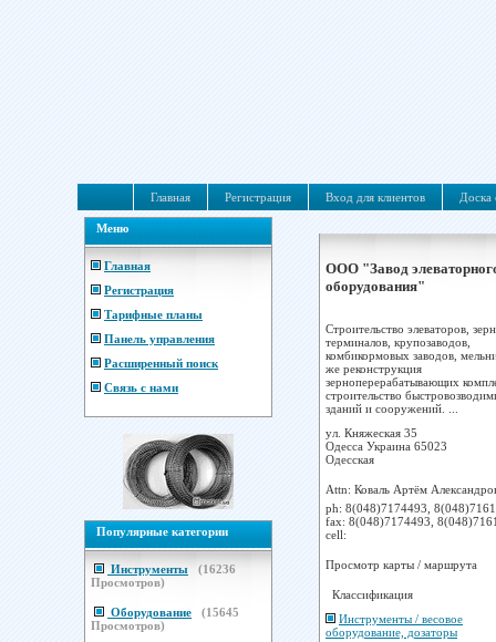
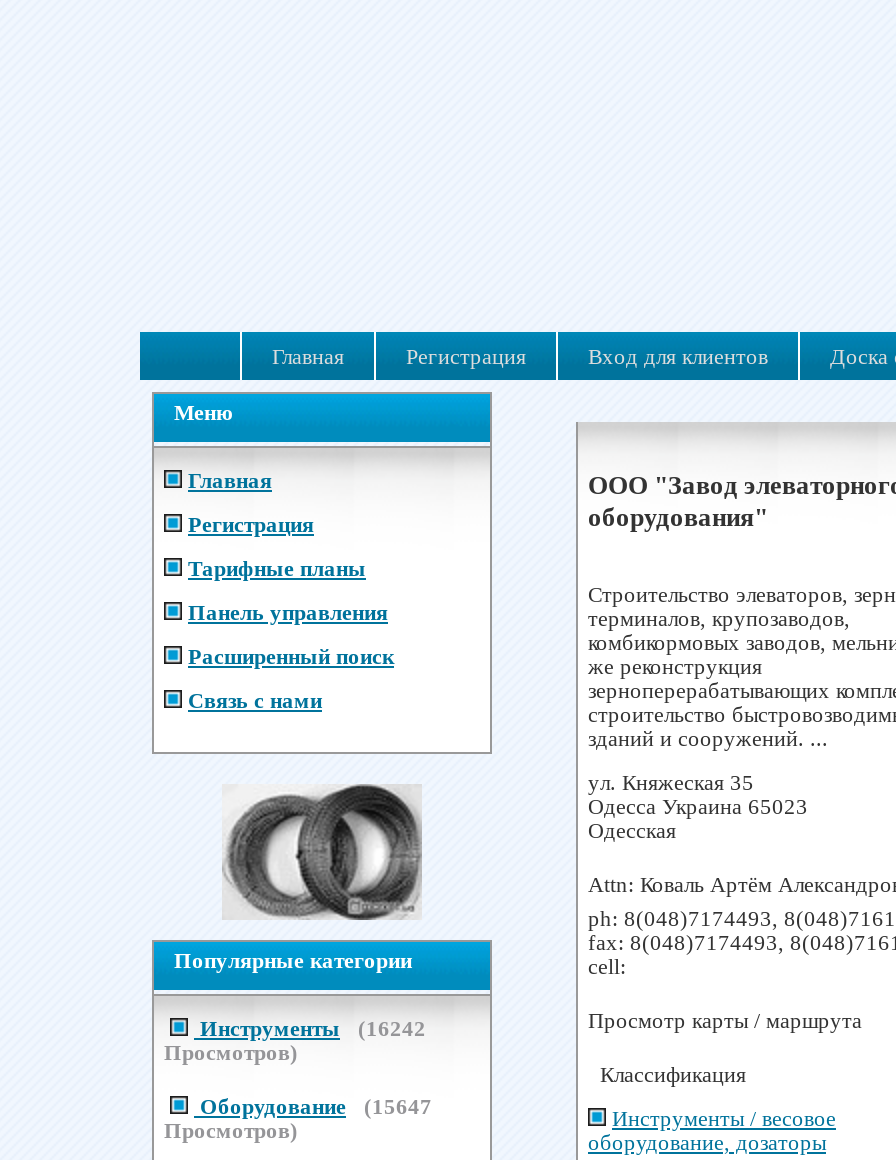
[111,562,236,576] Инструменты (16236 -> [200,1016,426,1040] Инструменты (16242
[111,605,239,619] Оборудование (15645 -> [200,1094,432,1118] Оборудование (15647

